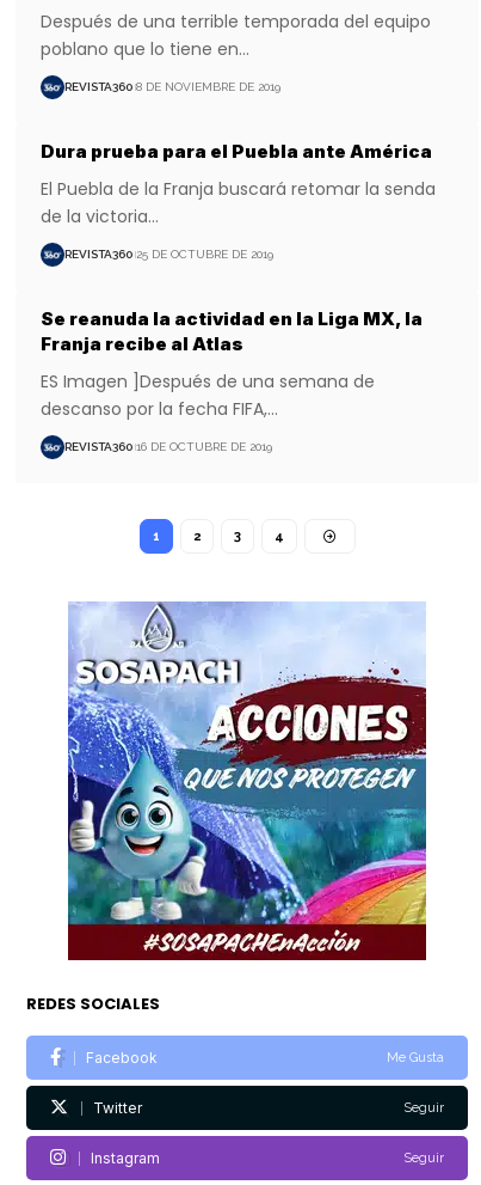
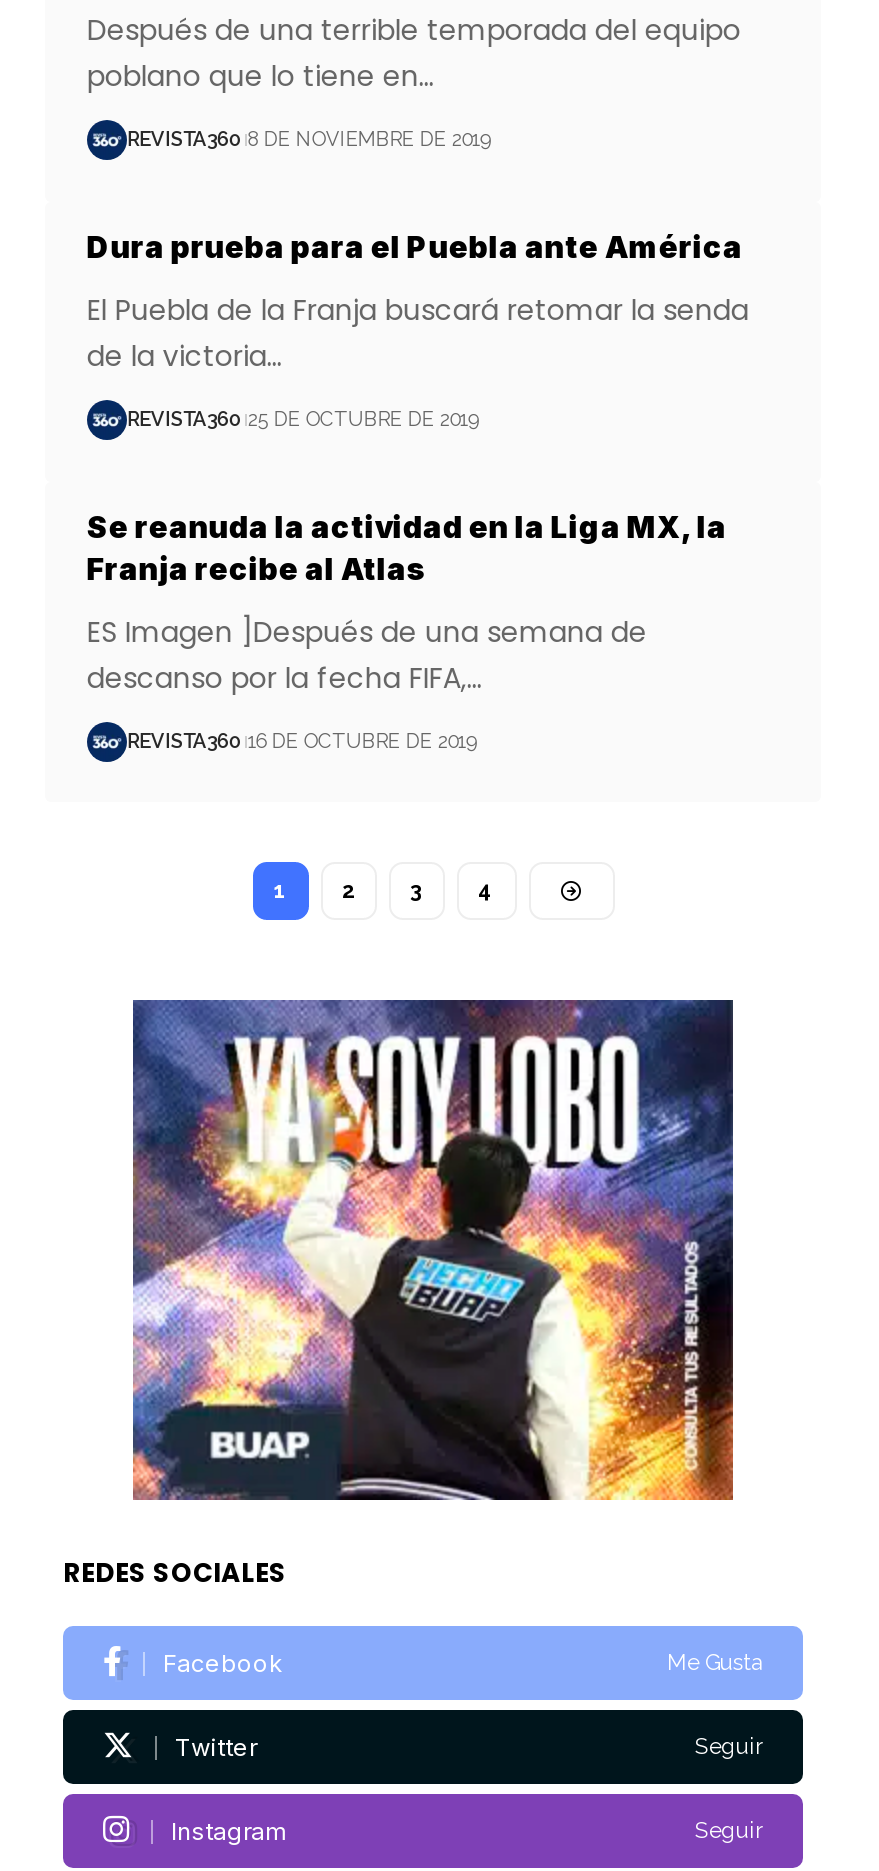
[67,601,427,961] [image] -> [131,998,735,1502] [image]

